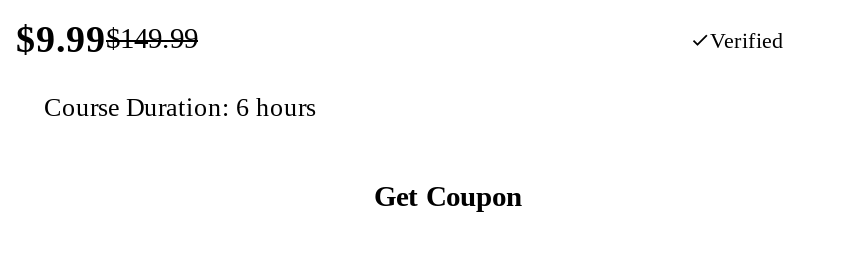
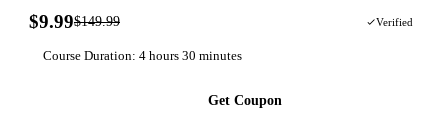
[44,94,316,122] Course Duration: 6 hours -> [43,49,242,63] Course Duration: 4 hours 30 minutes

